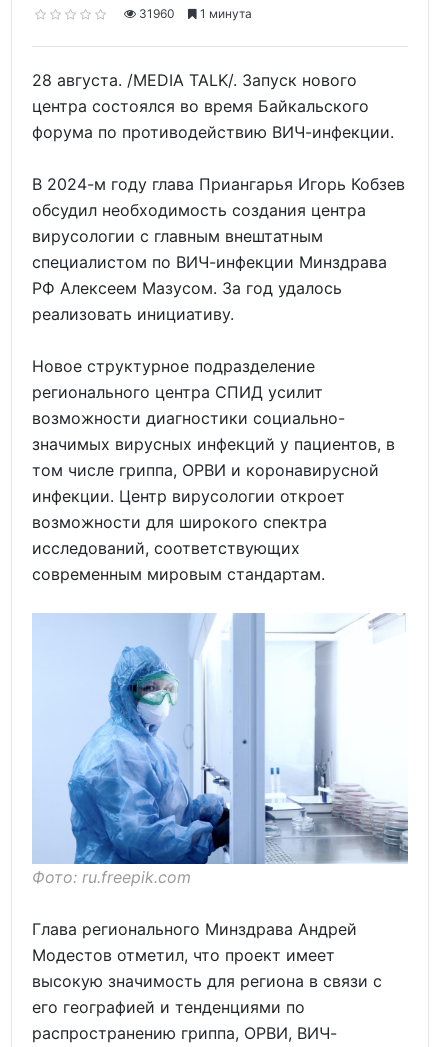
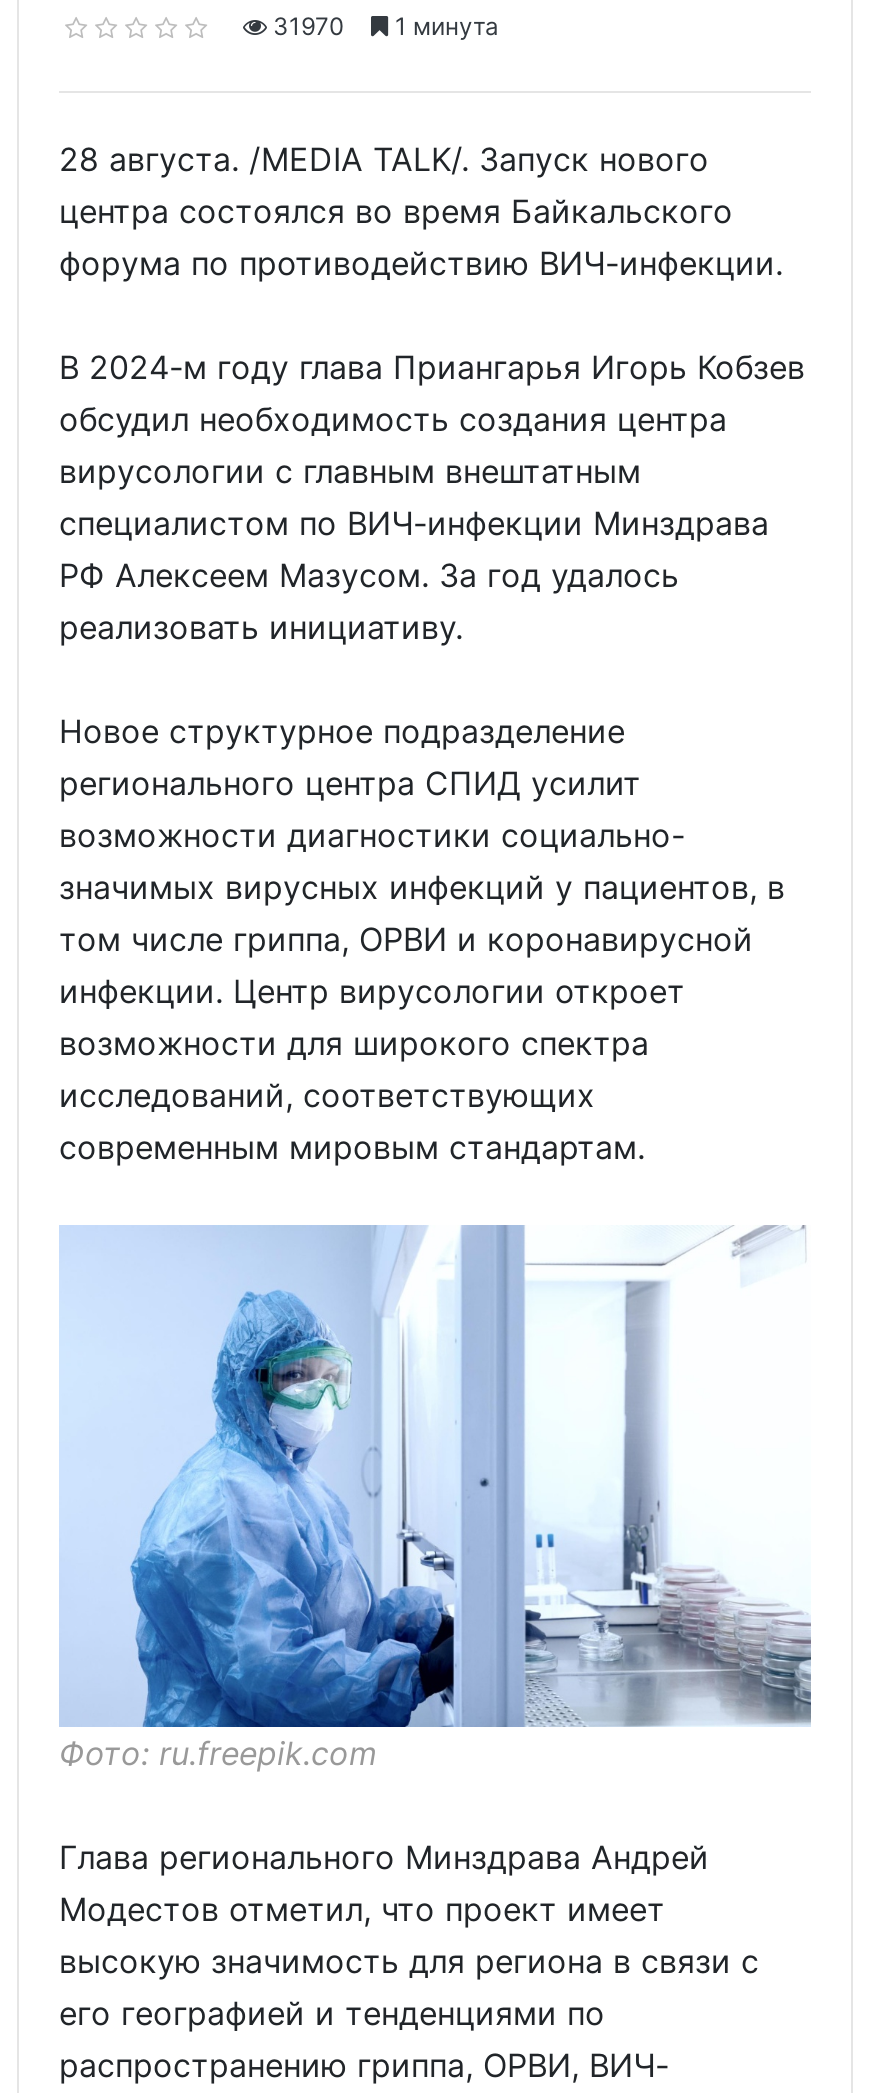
[136,6,175,21] 31960 -> [267,11,345,41] 31970

